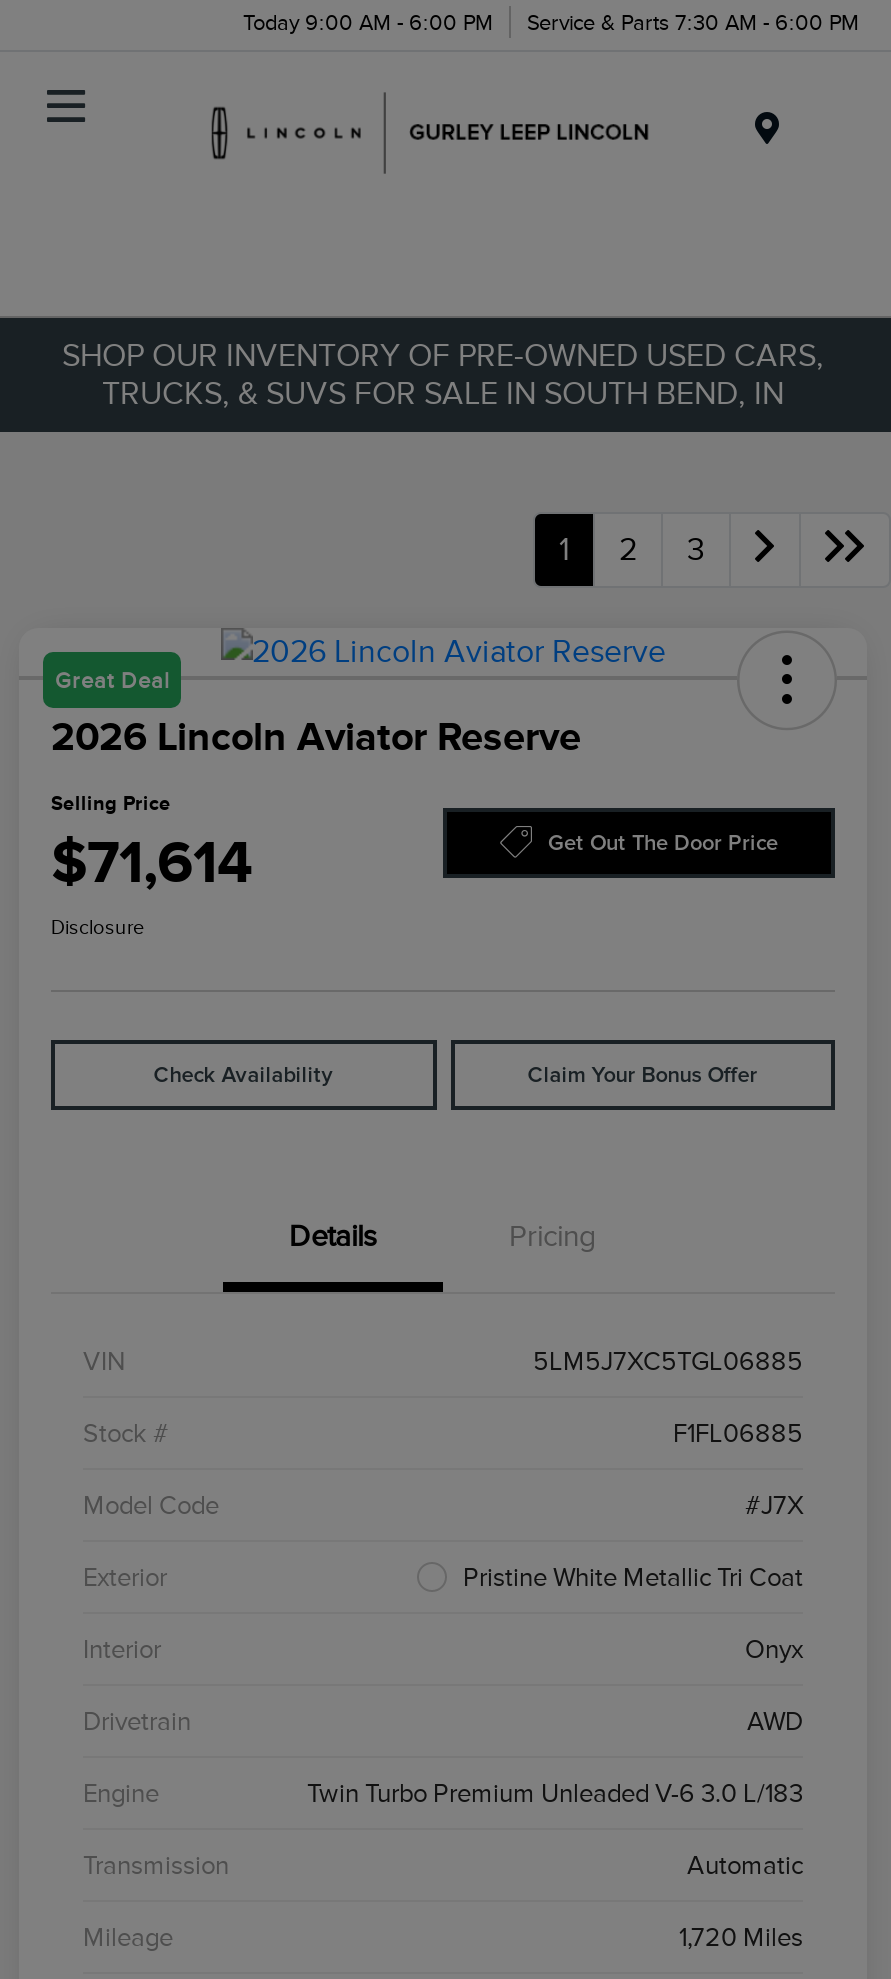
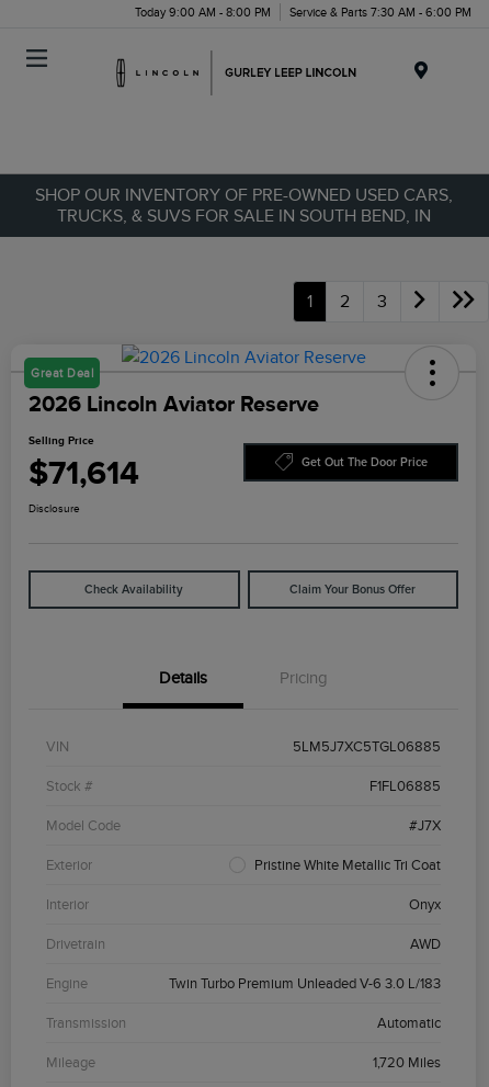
[243,9,859,33] Today 9:00 AM - 6:00 PM Service & Parts 7:30 AM - 6:00 PM -> [135,5,471,18] Today 9:00 AM - 8:00 PM Service & Parts 7:30 AM - 6:00 PM

